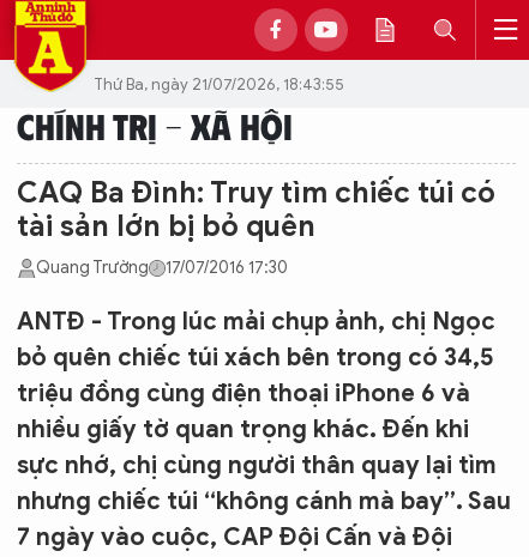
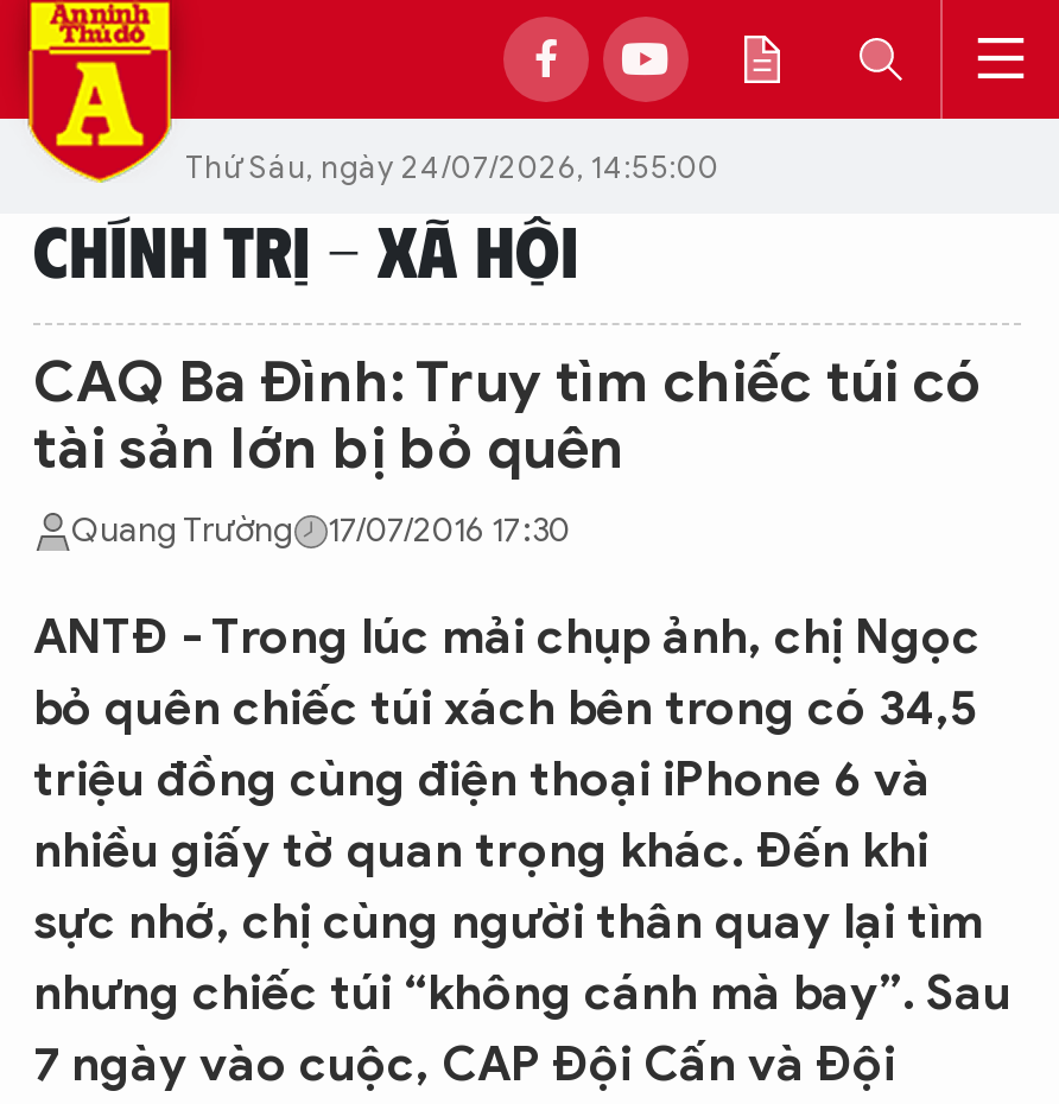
[94,74,344,94] Thứ Ba, ngày 21/07/2026, 18:43:55 -> [185,146,719,186] Thứ Sáu, ngày 24/07/2026, 14:55:00

